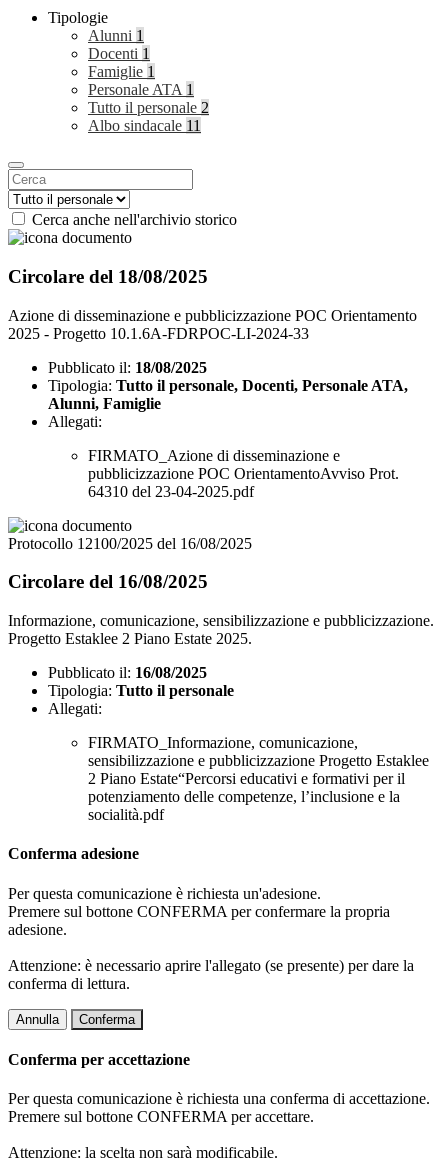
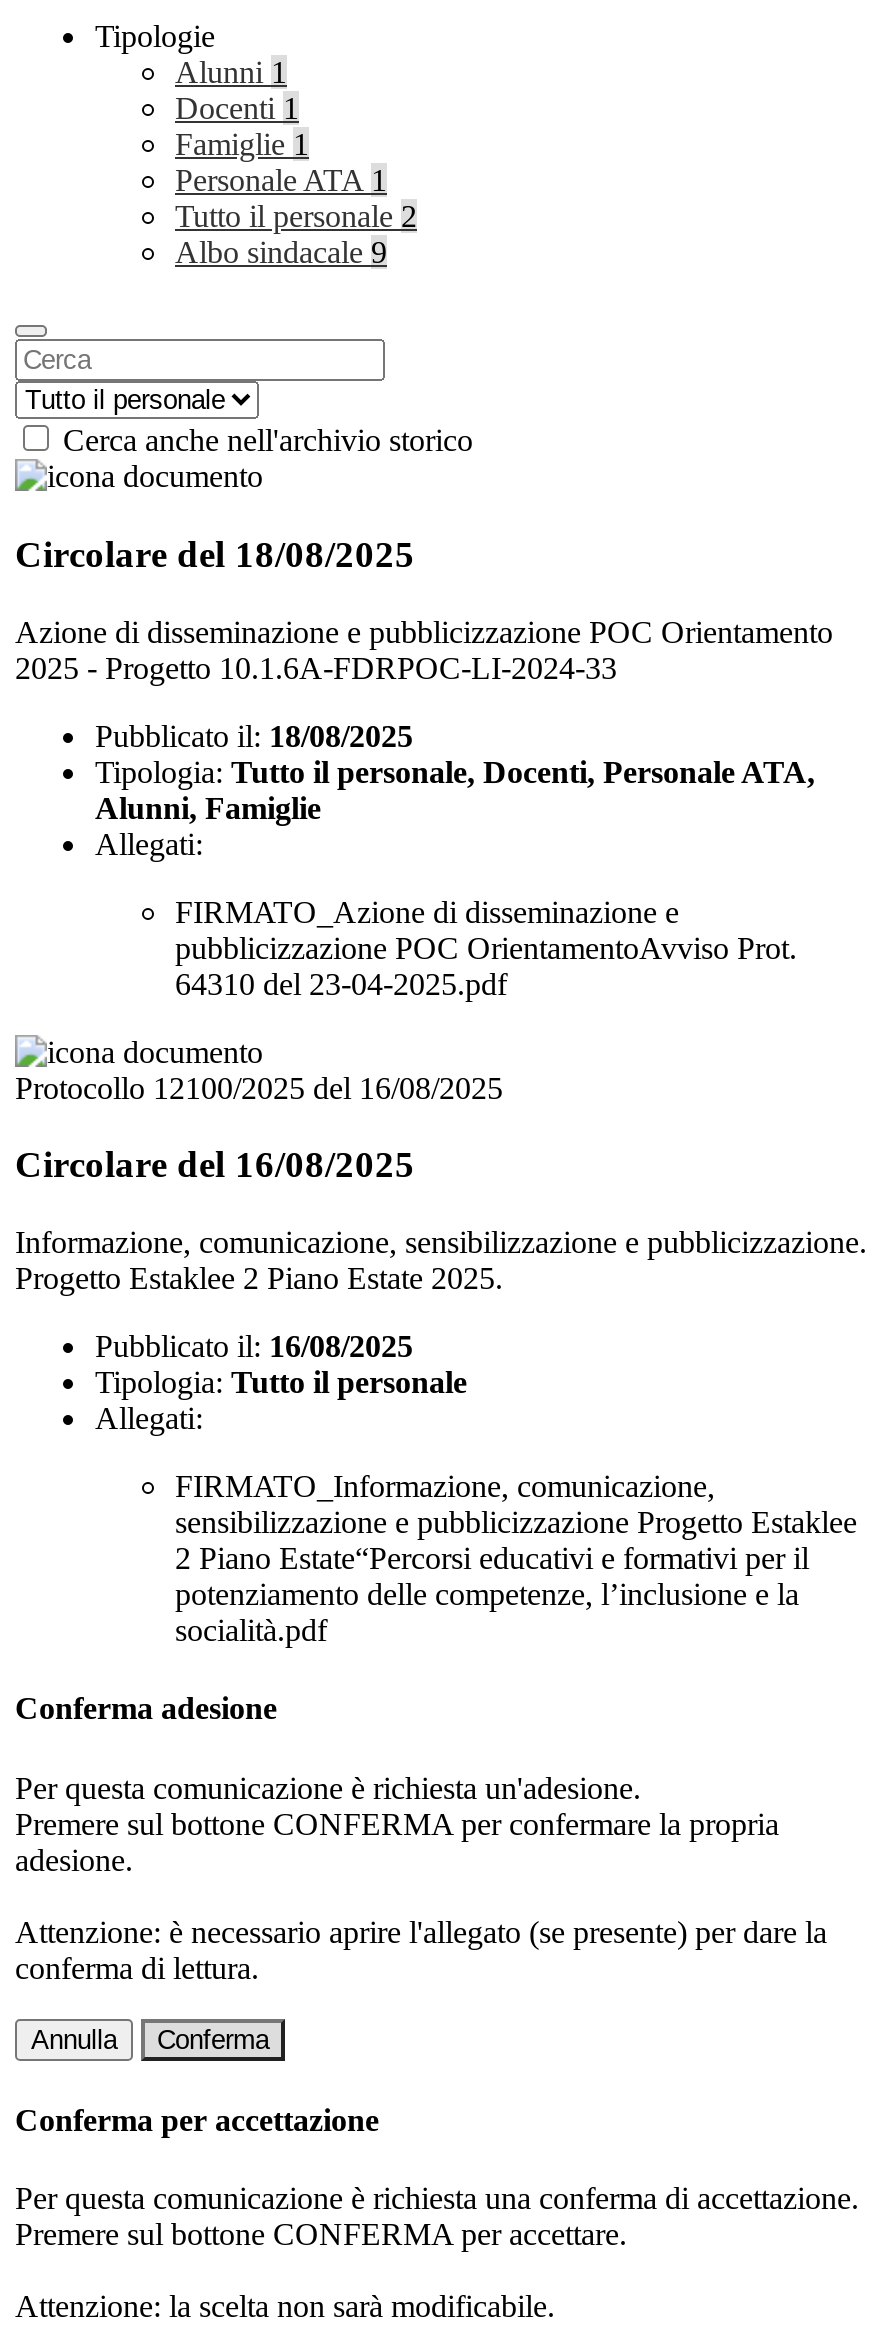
[88,117,201,134] Albo sindacale 11 -> [175,235,387,269] Albo sindacale 9

